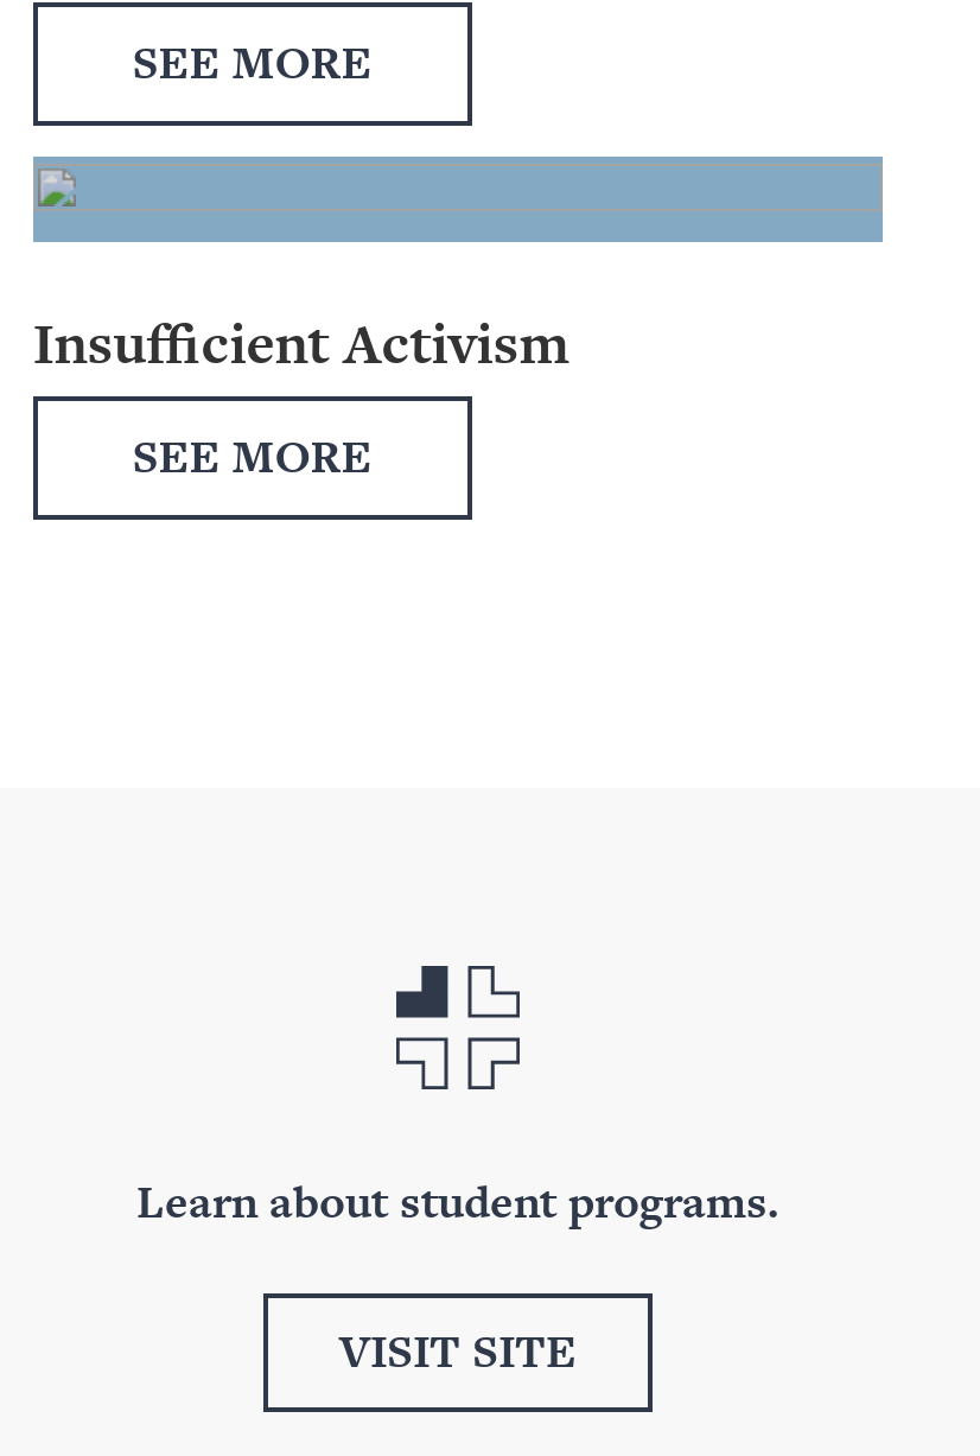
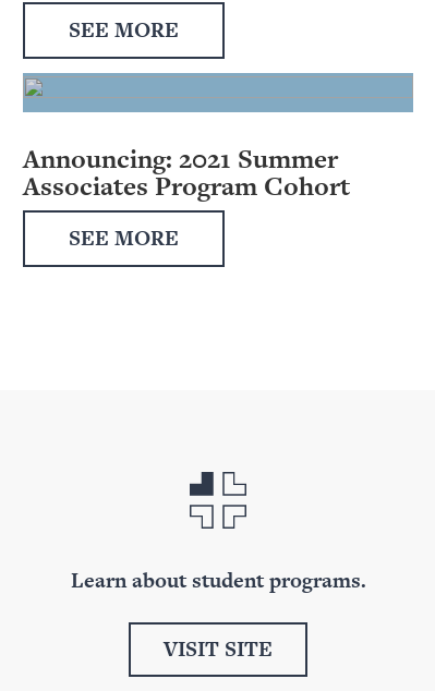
[33,304,569,382] Insufficient Activism -> [23,141,350,204] Announcing: 2021 Summer | Associates Program Cohort

